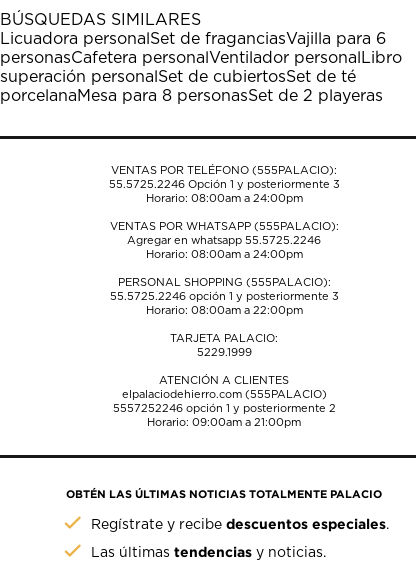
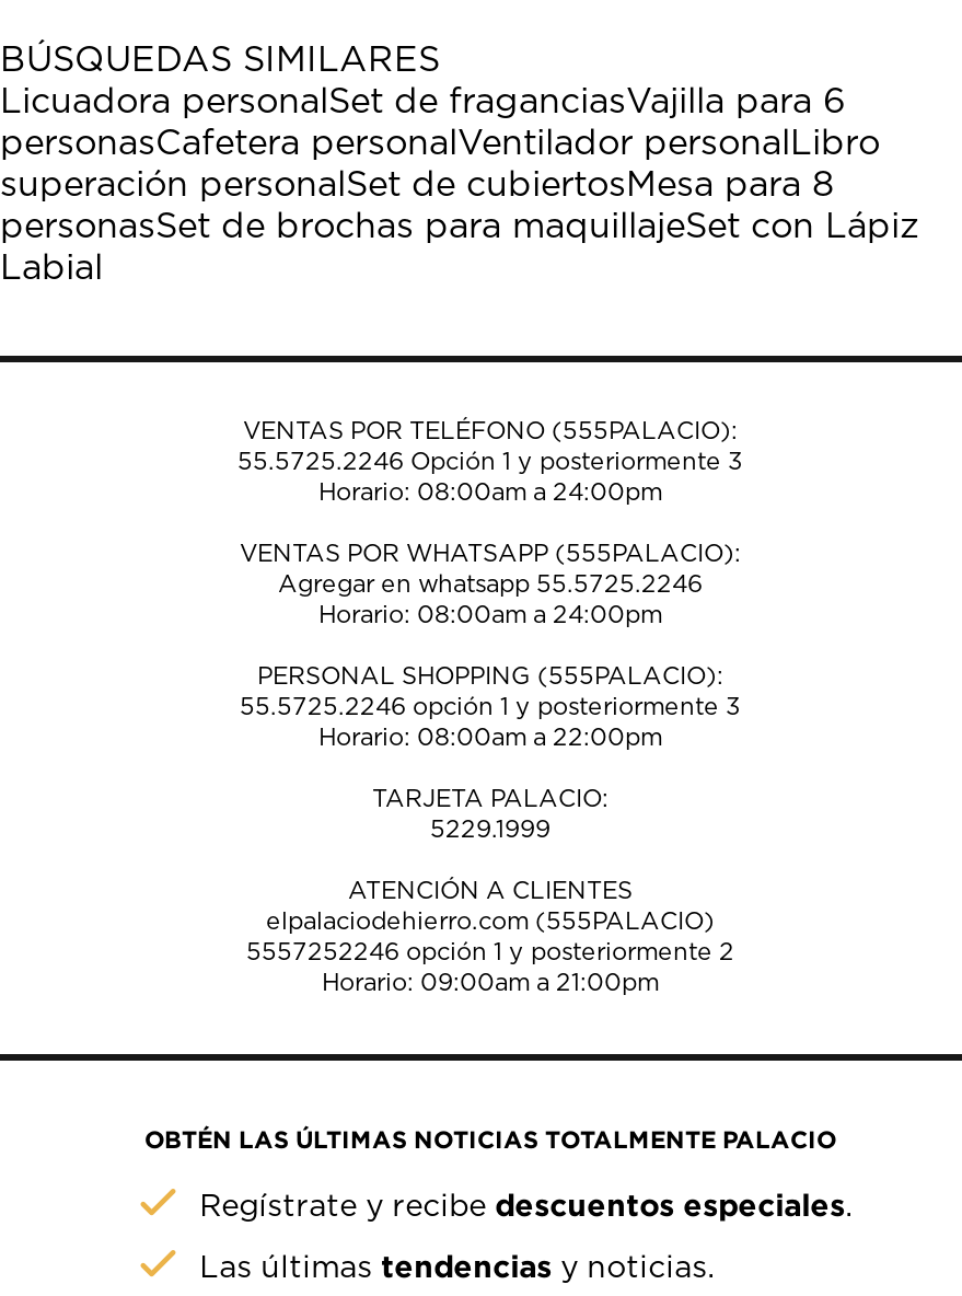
[0,69,383,104] superación personalSet de cubiertosSet de té | porcelanaMesa para 8 personasSet de 2 playeras -> [0,167,919,285] superación personalSet de cubiertosMesa para 8 | personasSet de brochas para maquillajeSet con Lápiz | Labial

